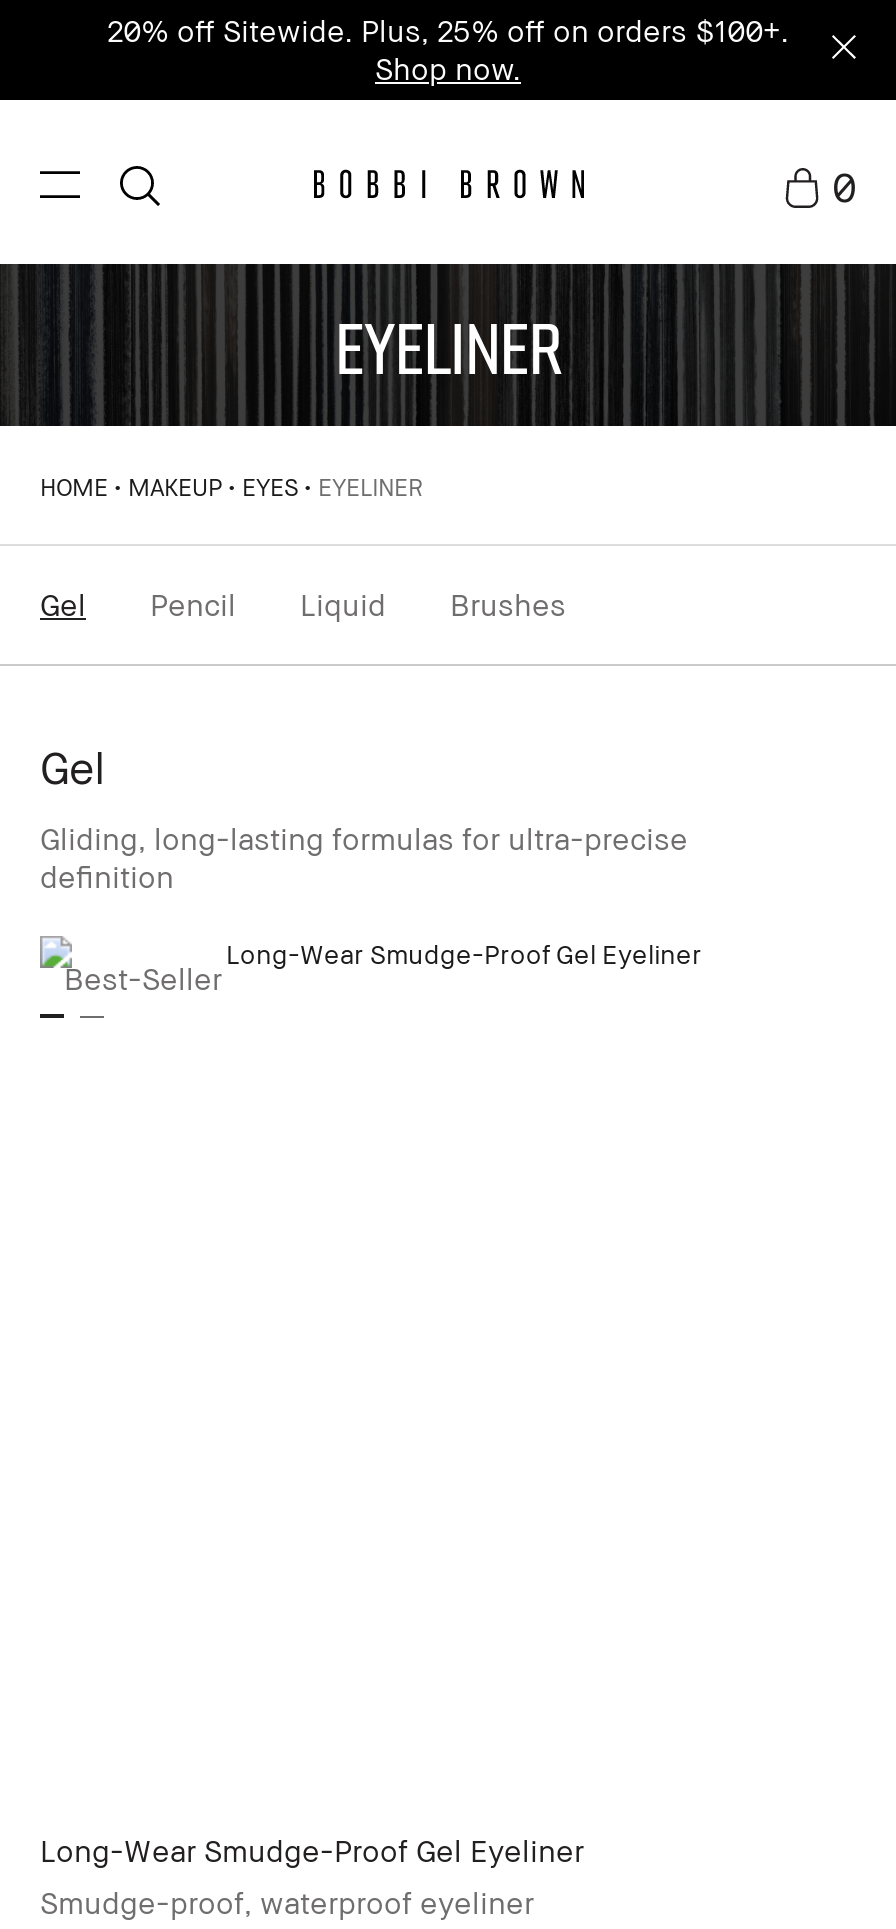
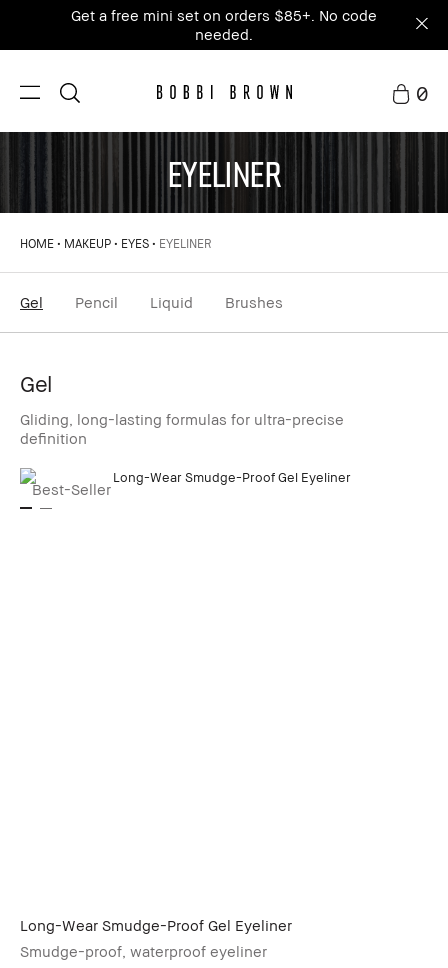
[107,12,789,86] 20% off Sitewide. Plus, 25% off on orders $100+. | Shop now. -> [71,6,377,43] Get a free mini set on orders $85+. No code | needed.

